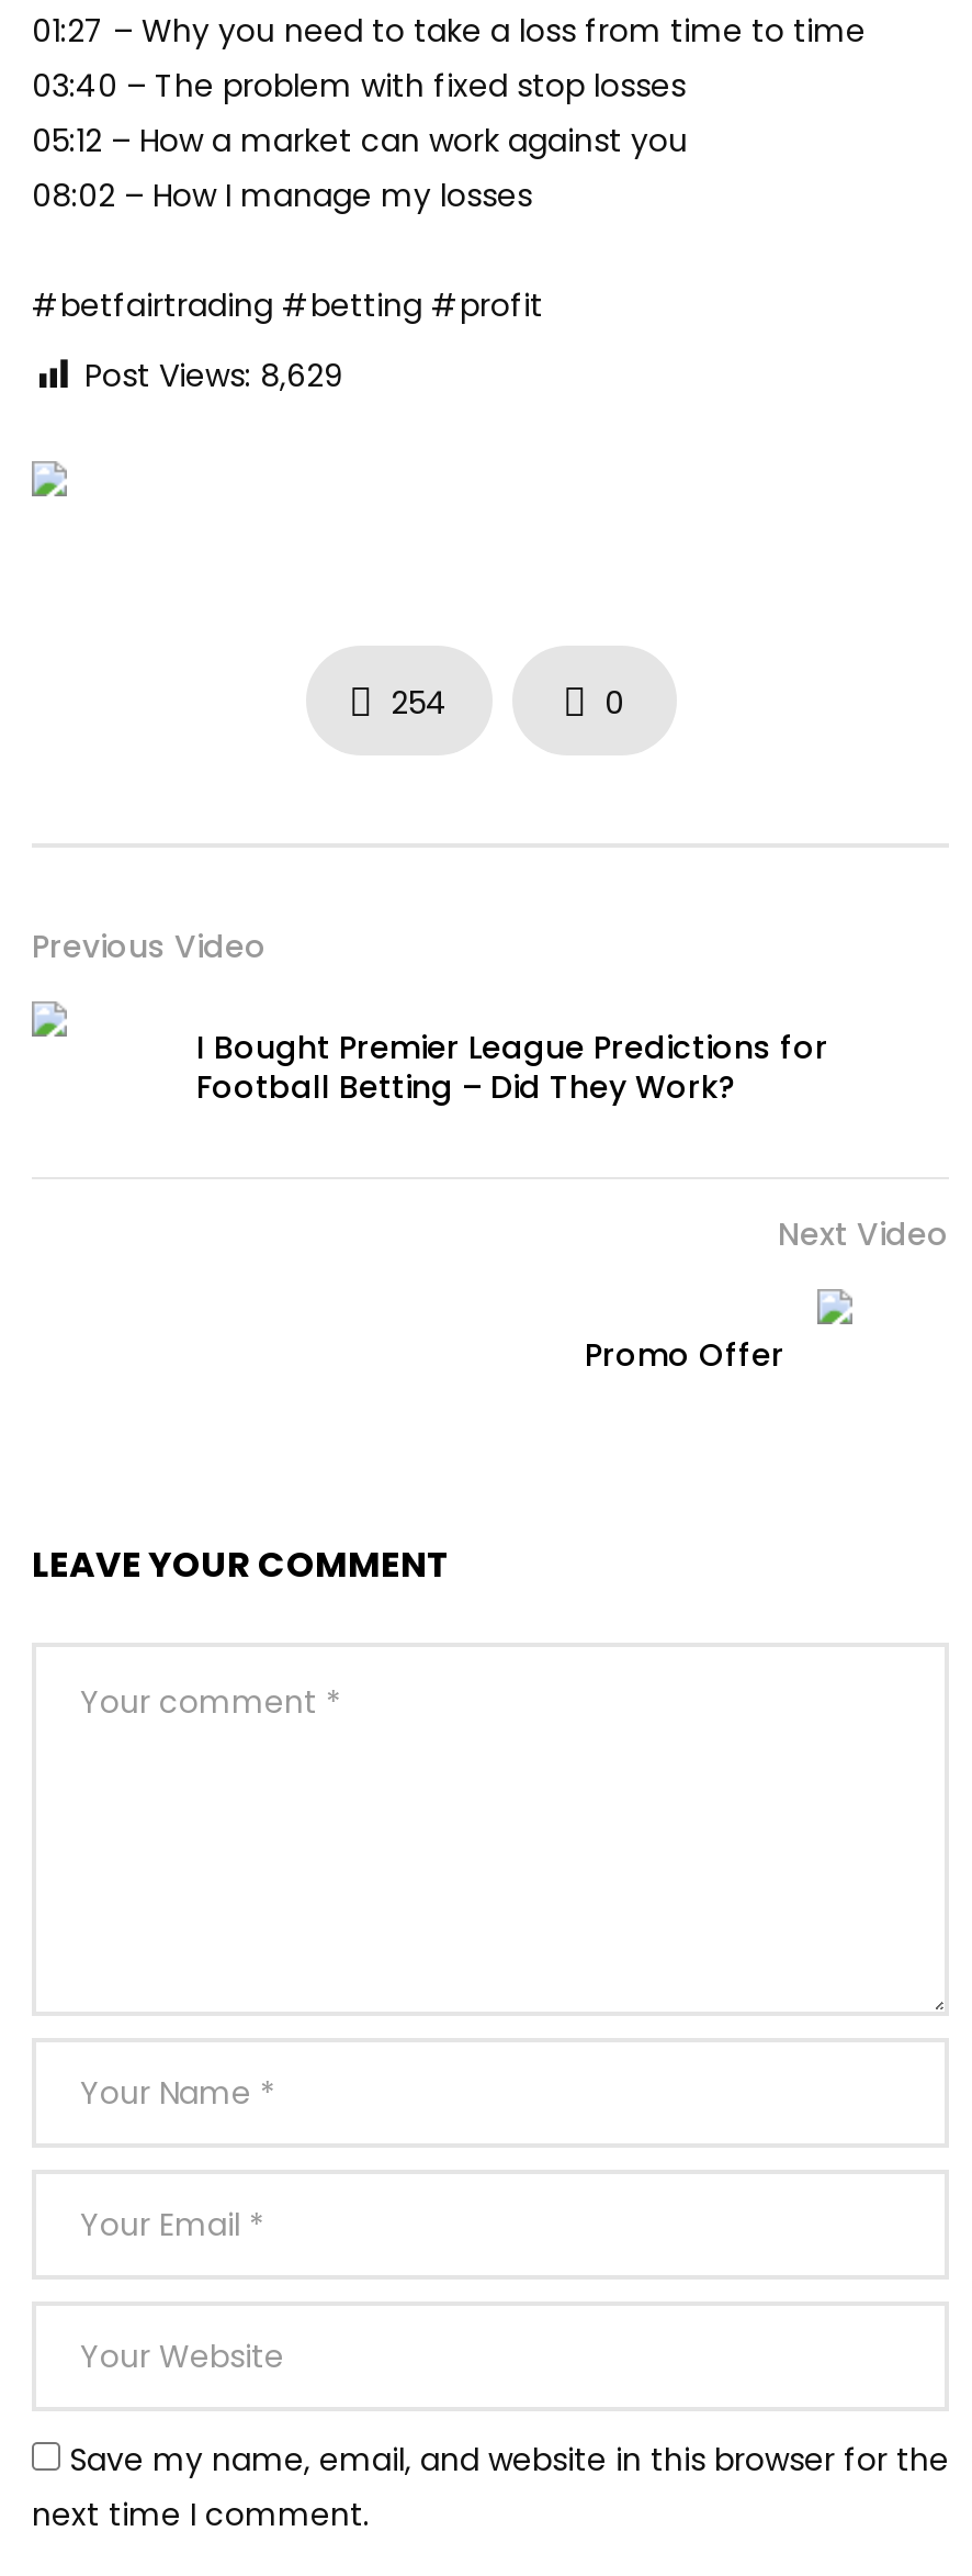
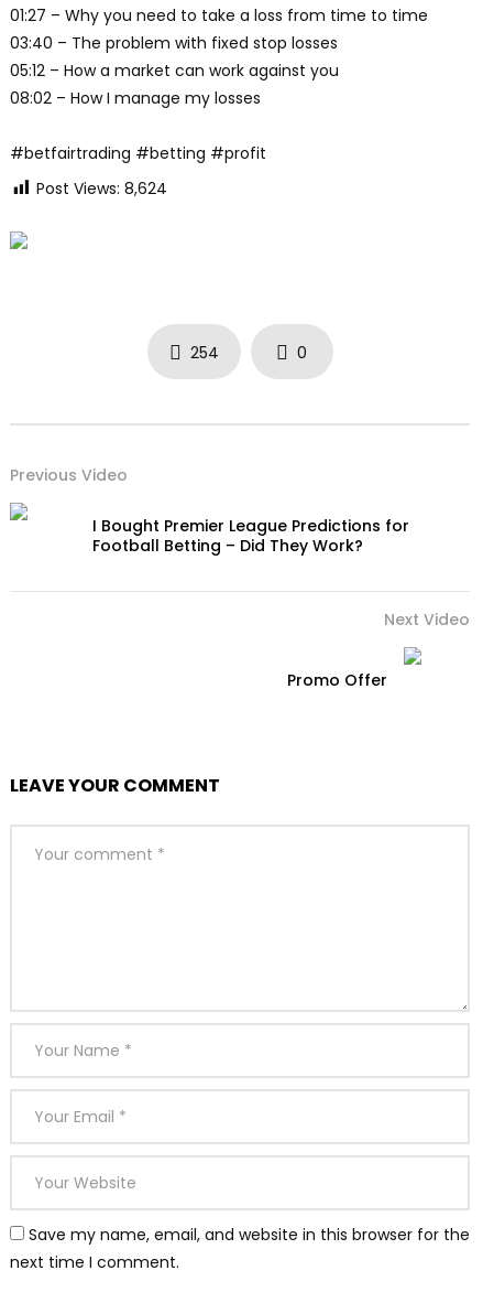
[84,354,343,398] Post Views: 8,629 -> [36,178,167,200] Post Views: 8,624

